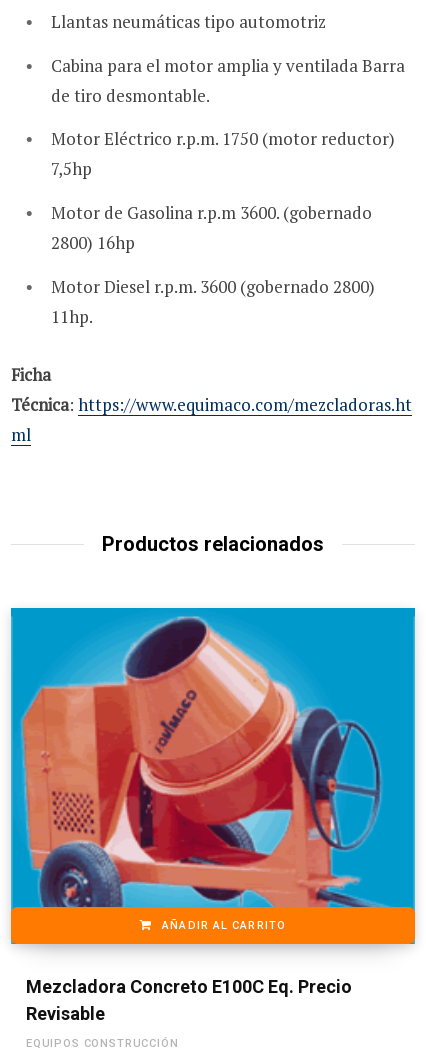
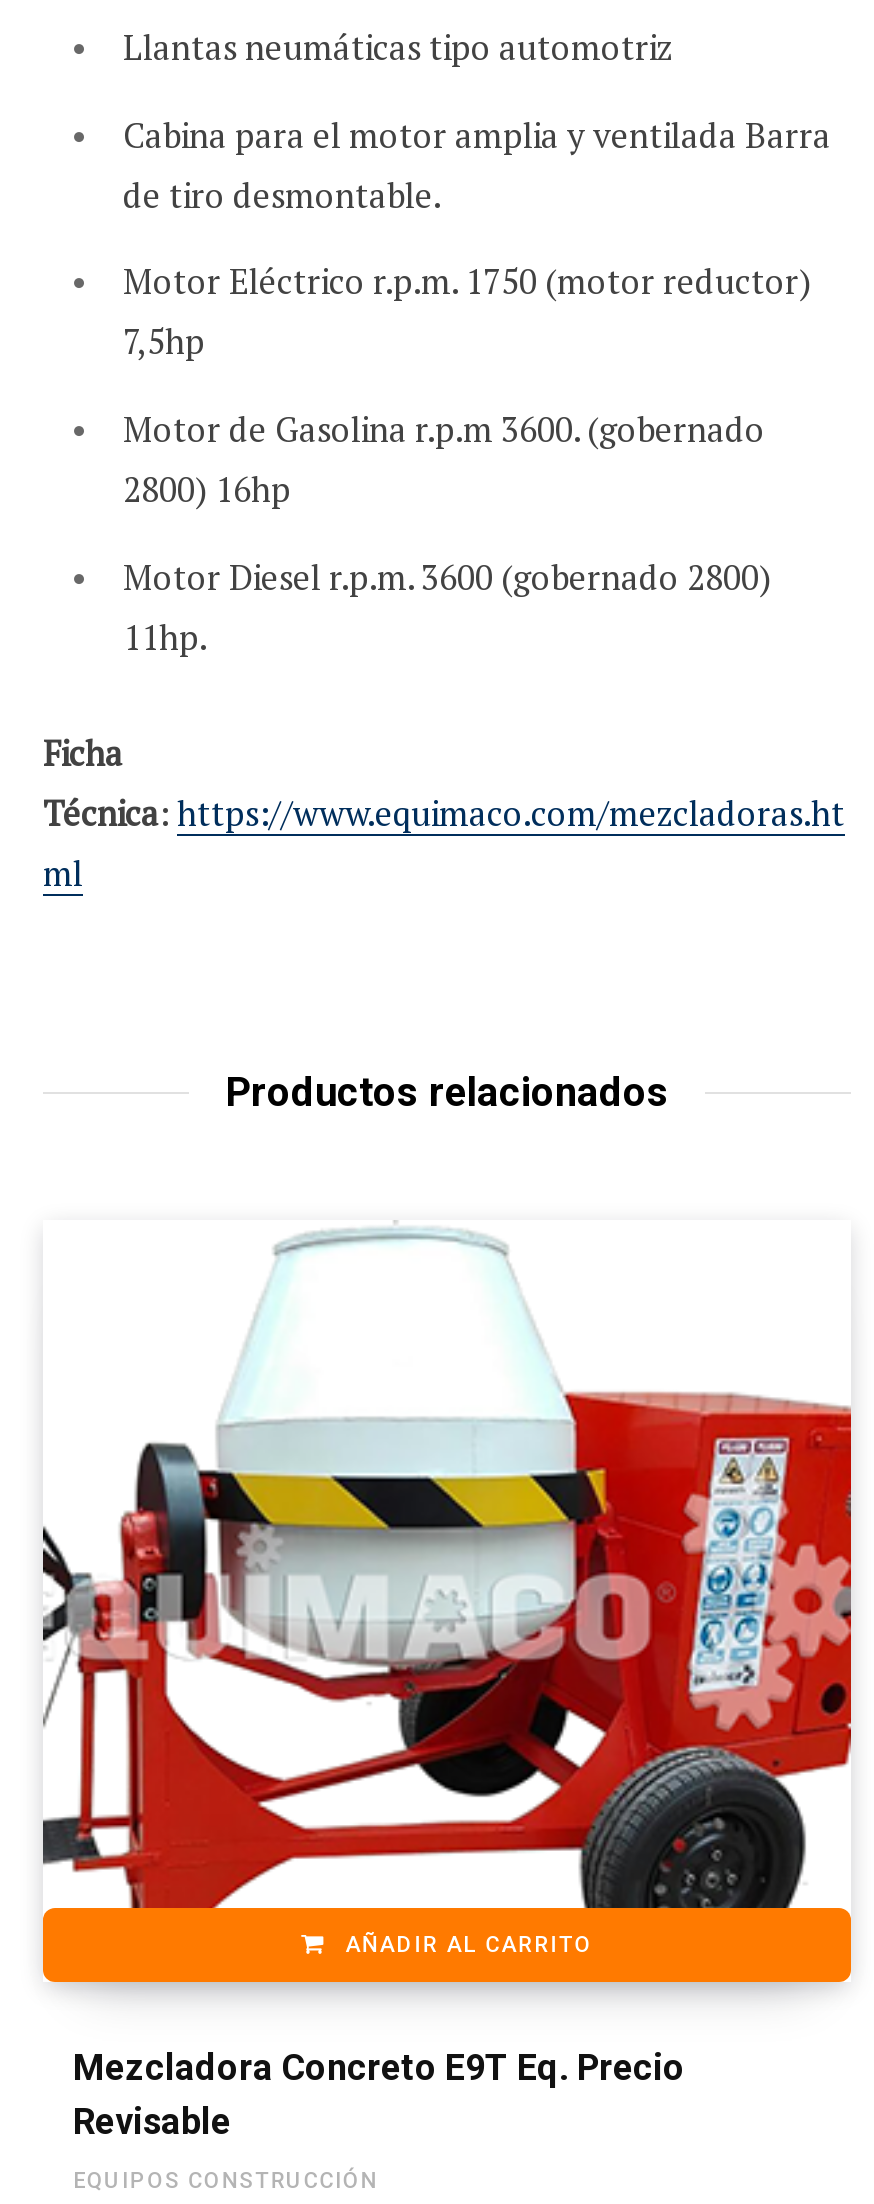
[10,607,416,911] [image] -> [41,1226,853,1914] [image]
[26,976,352,997] Mezcladora Concreto E100C Eq. Precio -> [73,2046,685,2088] Mezcladora Concreto E9T Eq. Precio

